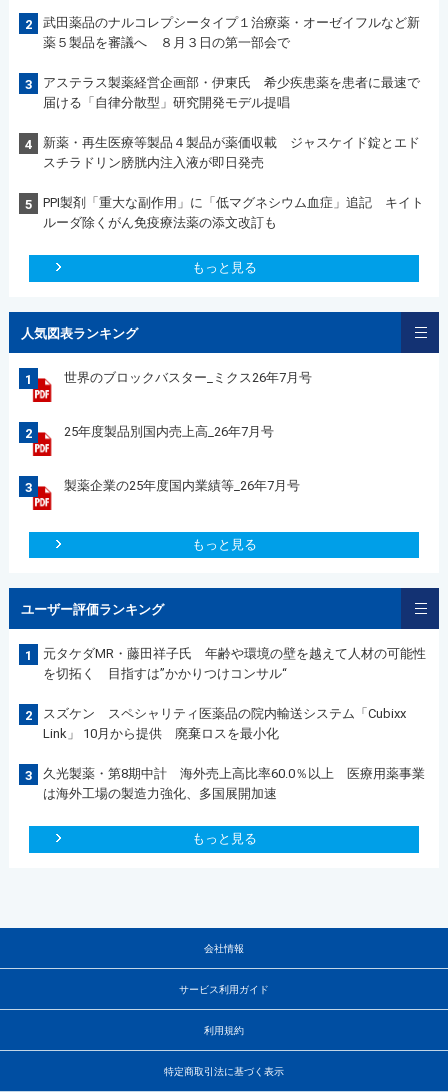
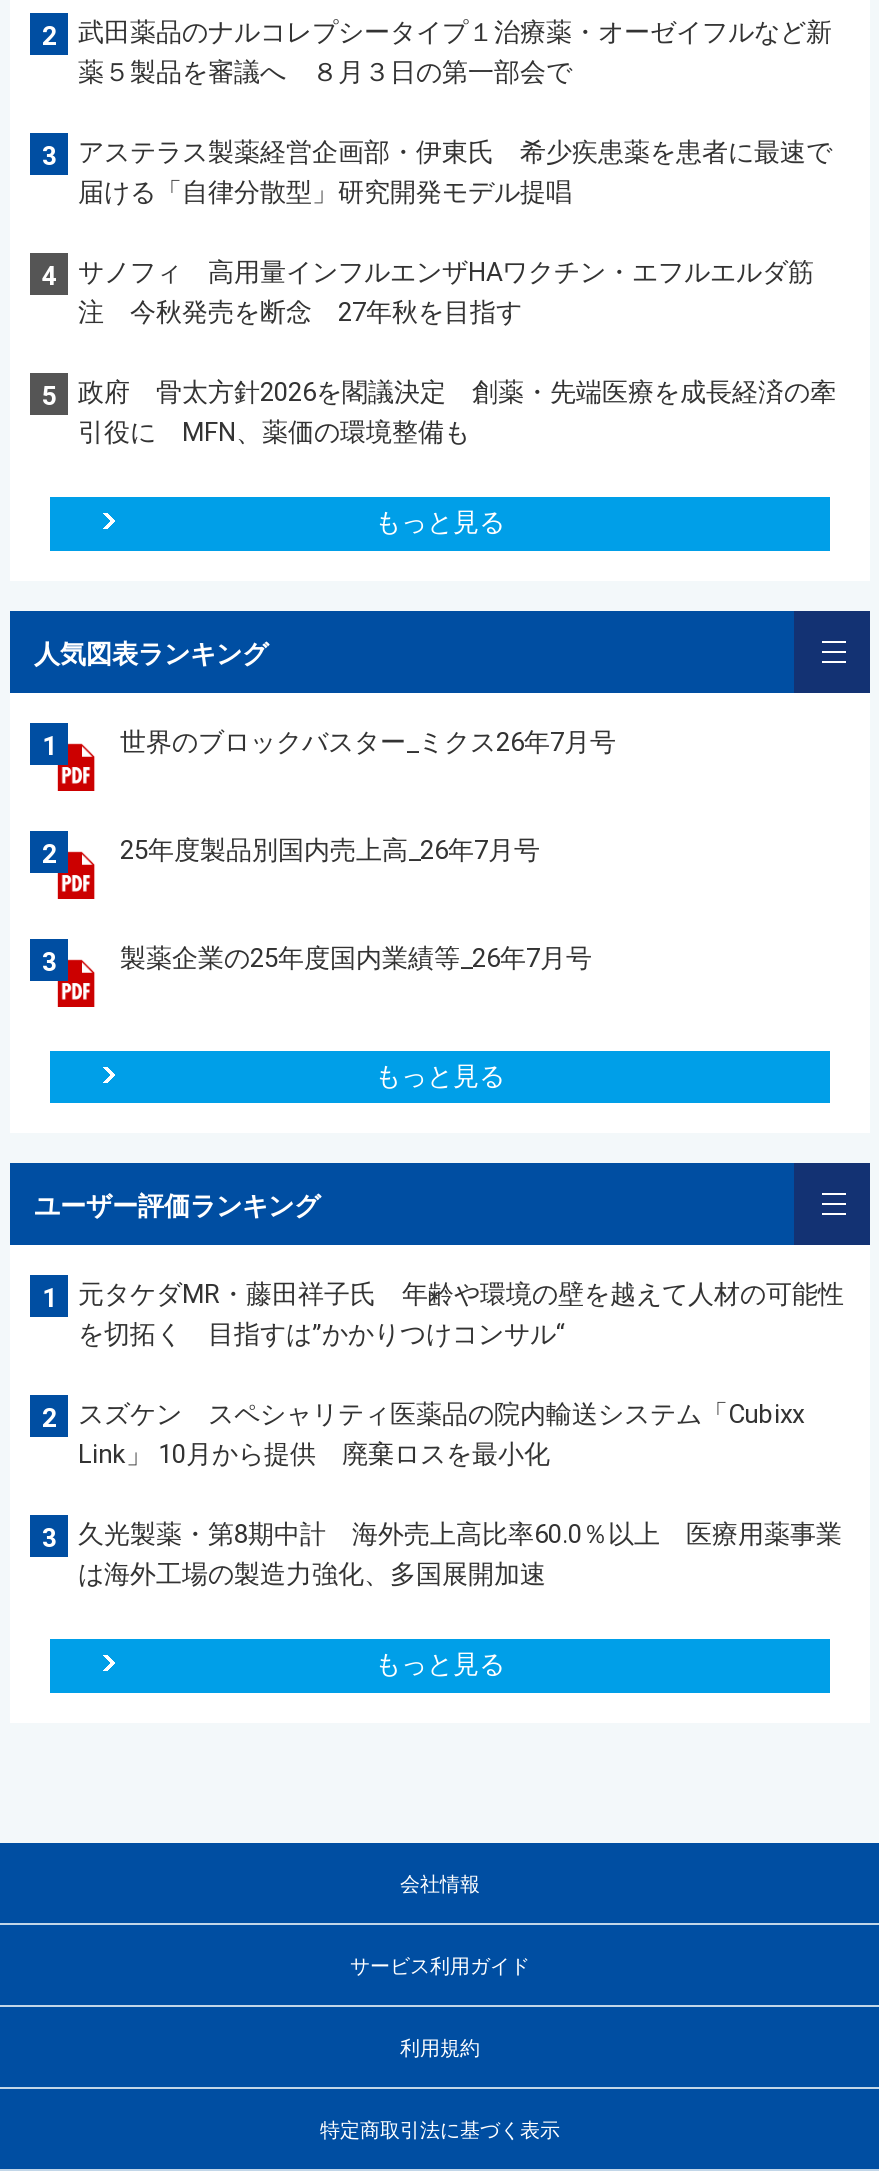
[43,135,420,170] 新薬・再生医療等製品４製品が薬価収載 ジャスケイド錠とエド | スチラドリン膀胱内注入液が即日発売 -> [78,257,814,327] サノフィ 高用量インフルエンザHAワクチン・エフルエルダ筋 | 注 今秋発売を断念 27年秋を目指す
[43,195,424,230] PPI製剤「重大な副作用」に「低マグネシウム血症」追記 キイト | ルーダ除くがん免疫療法薬の添文改訂も -> [78,377,836,447] 政府 骨太方針2026を閣議決定 創薬・先端医療を成長経済の牽 | 引役に MFN、薬価の環境整備も

